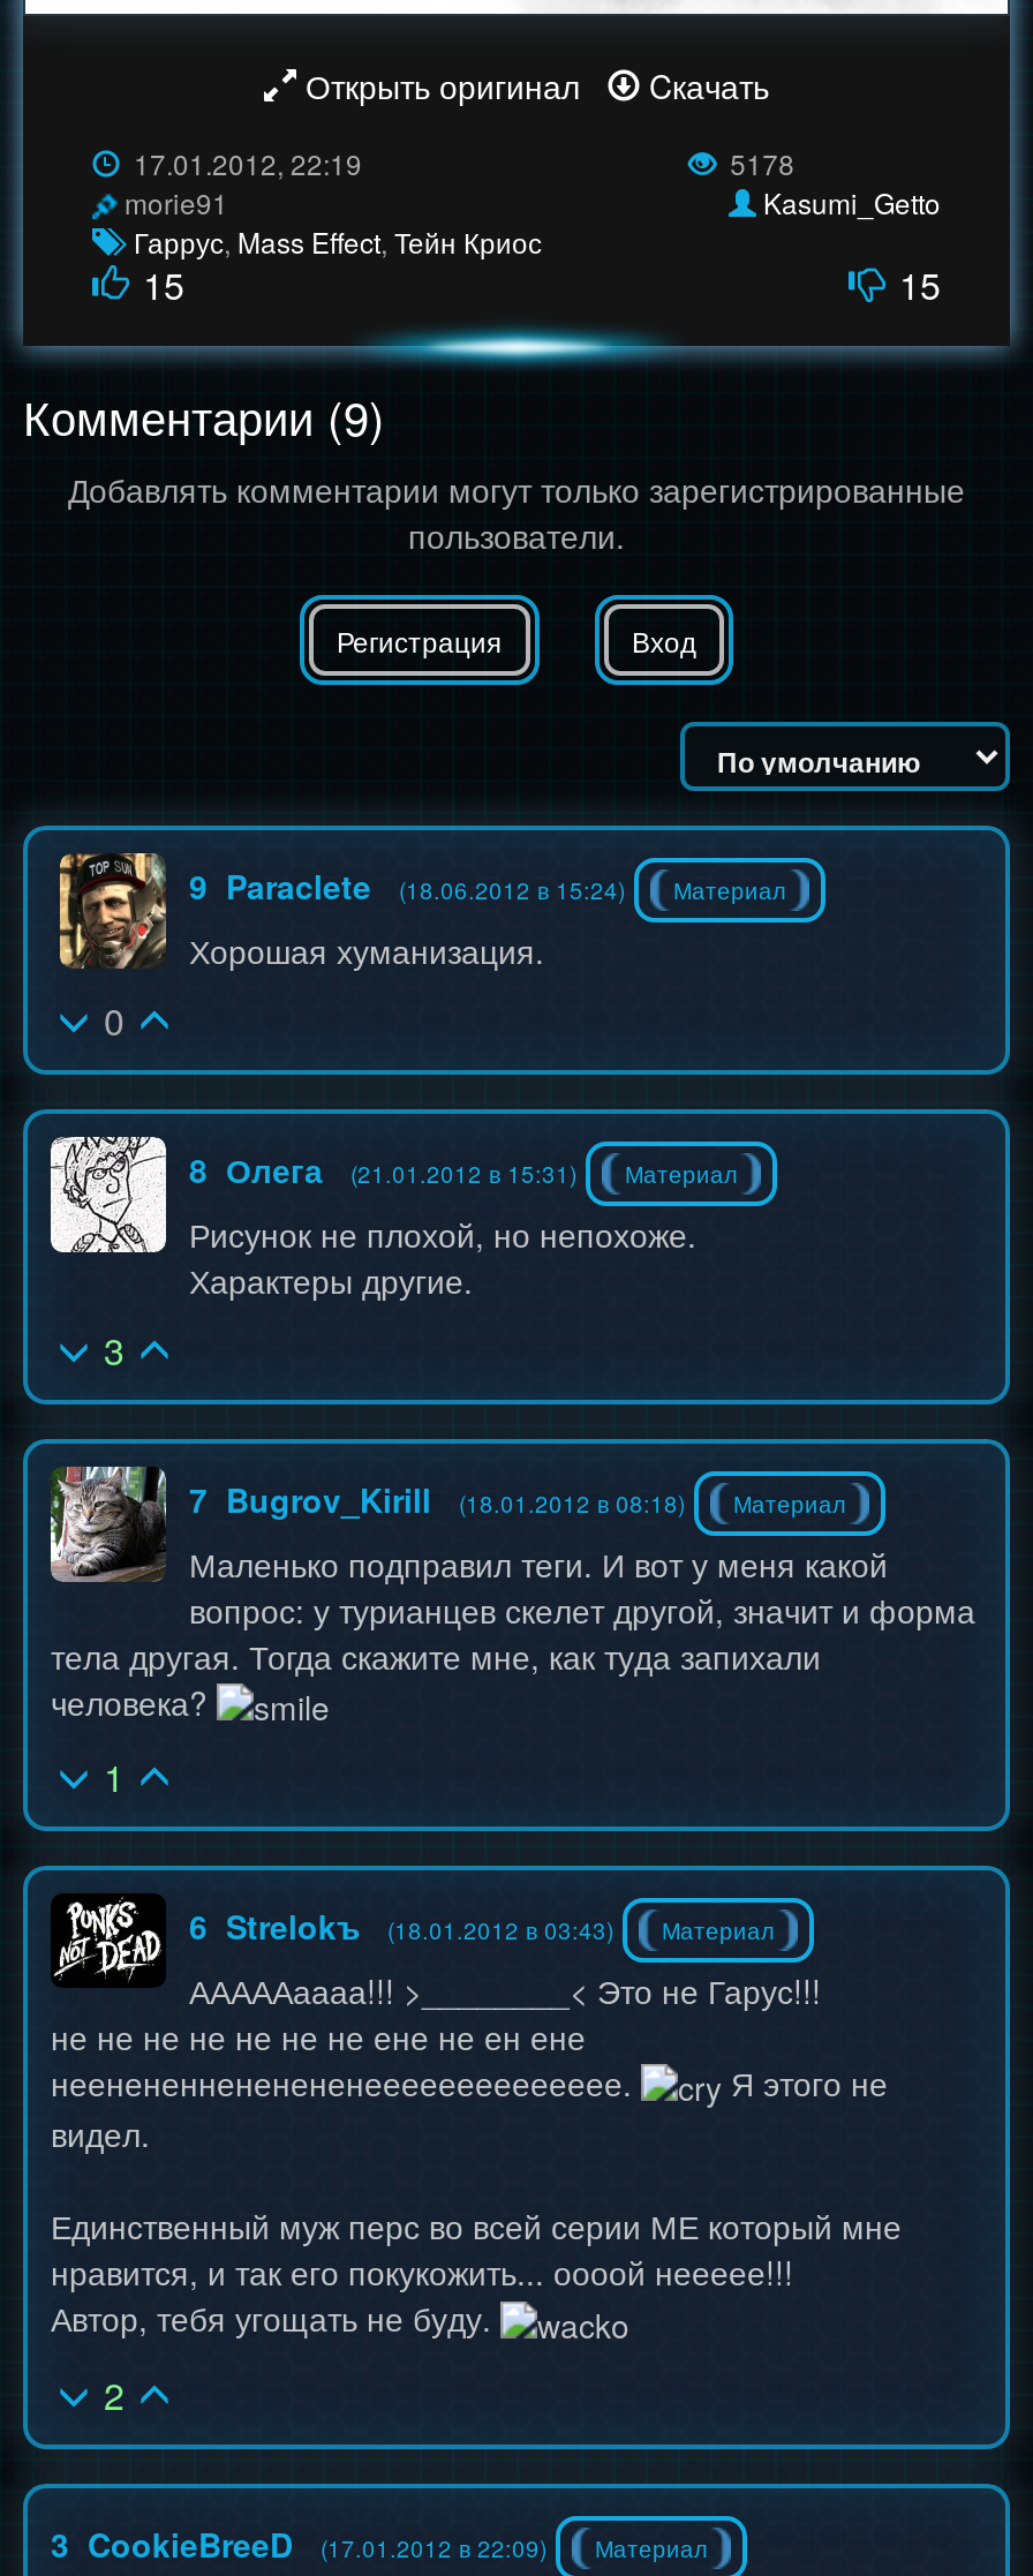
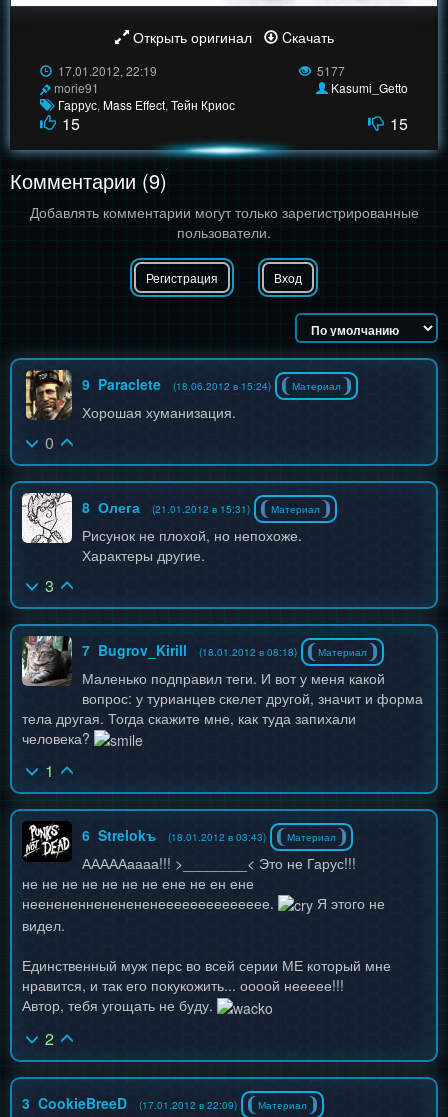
[723,142,795,181] 5178 -> [314,62,345,79] 5177

